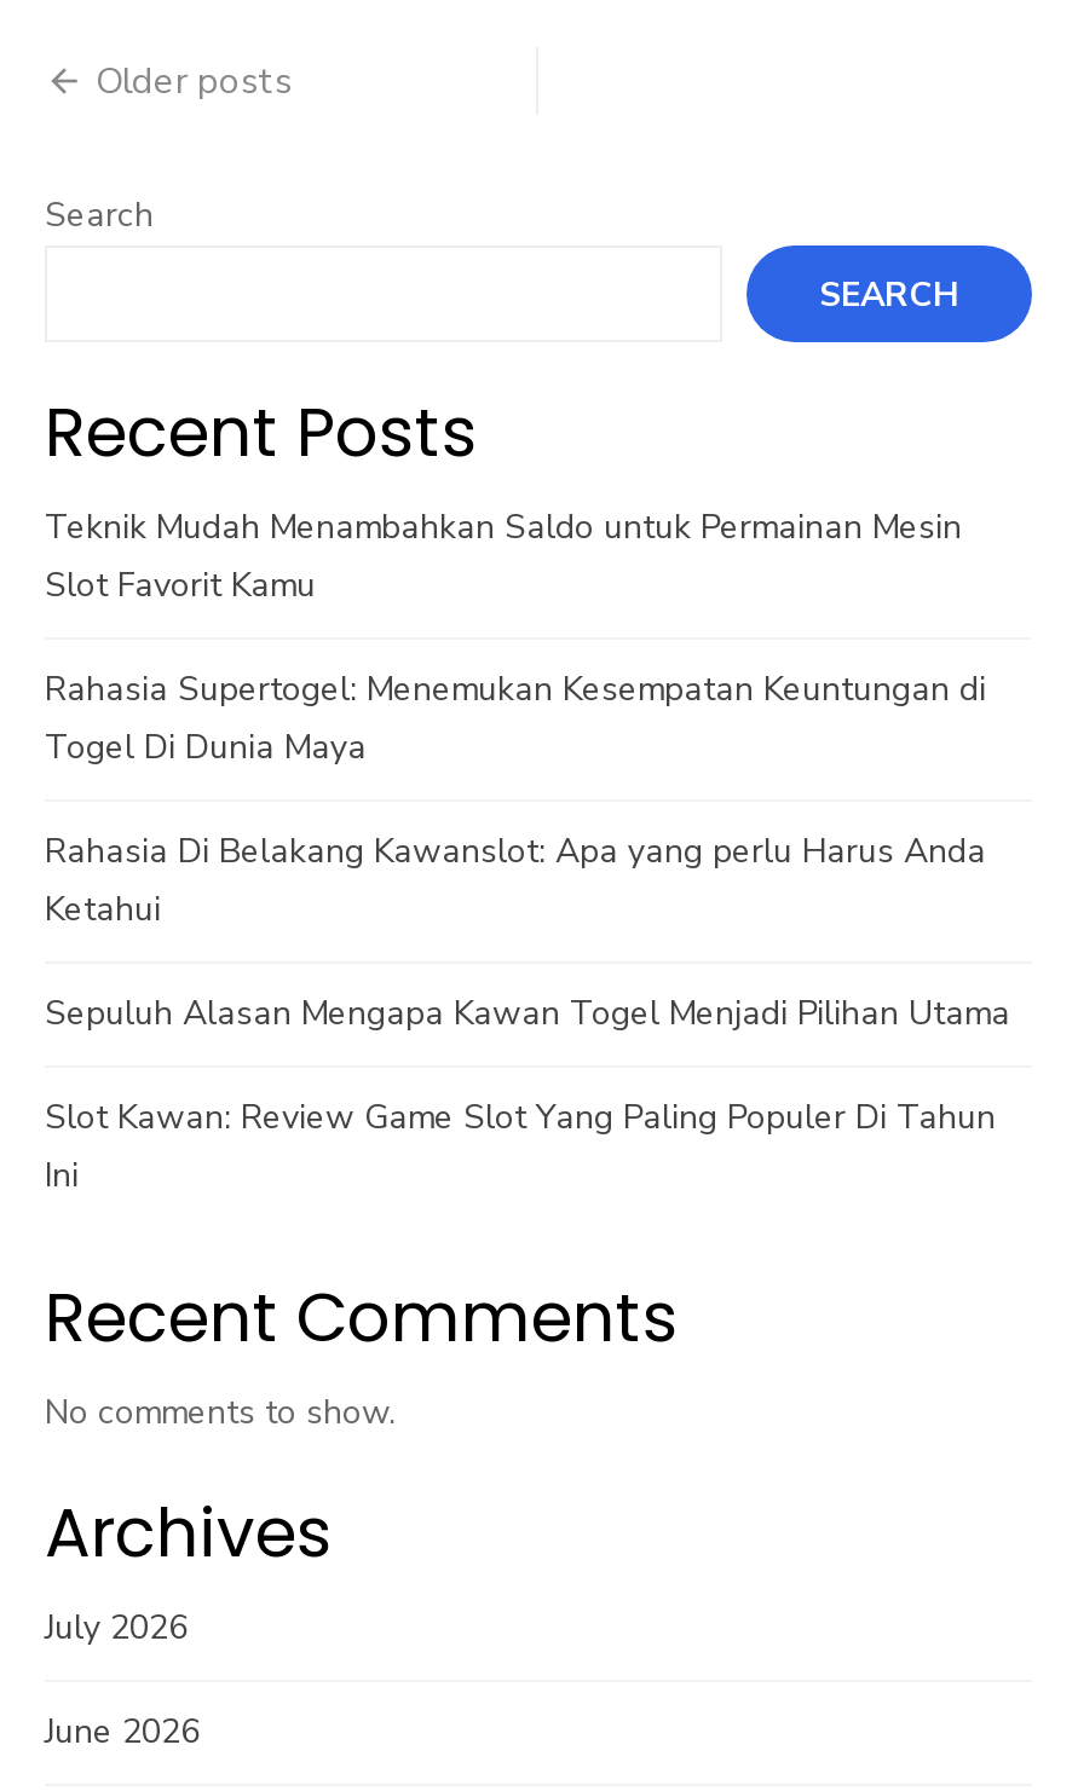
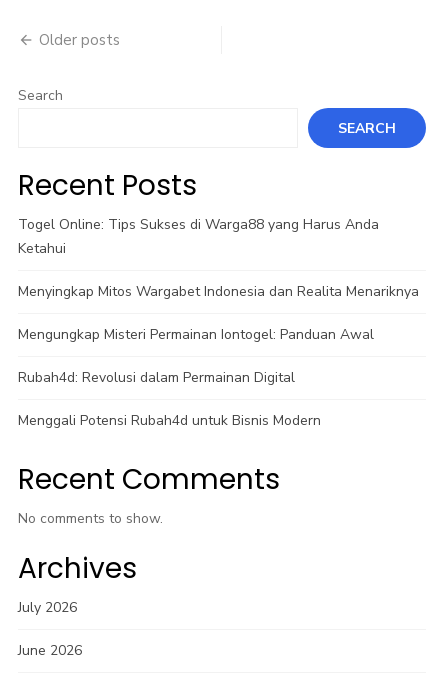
[45,504,986,874] Teknik Mudah Menambahkan Saldo untuk Permainan Mesin | Slot Favorit Kamu | Rahasia Supertogel: Menemukan Kesempatan Keuntungan di | Togel Di Dunia Maya | Rahasia Di Belakang Kawanslot: Apa yang perlu Harus Anda -> [18,215,379,234] Togel Online: Tips Sukses di Warga88 yang Harus Anda
moved [45,886,161,932] -> [18,239,66,258]: Ketahui
[45,990,1010,1198] Sepuluh Alasan Mengapa Kawan Togel Menjadi Pilihan Utama | Slot Kawan: Review Game Slot Yang Paling Populer Di Tahun | Ini -> [18,282,419,430] Menyingkap Mitos Wargabet Indonesia dan Realita Menariknya | Mengungkap Misteri Permainan Iontogel: Panduan Awal | Rubah4d: Revolusi dalam Permainan Digital | Menggali Potensi Rubah4d untuk Bisnis Modern

